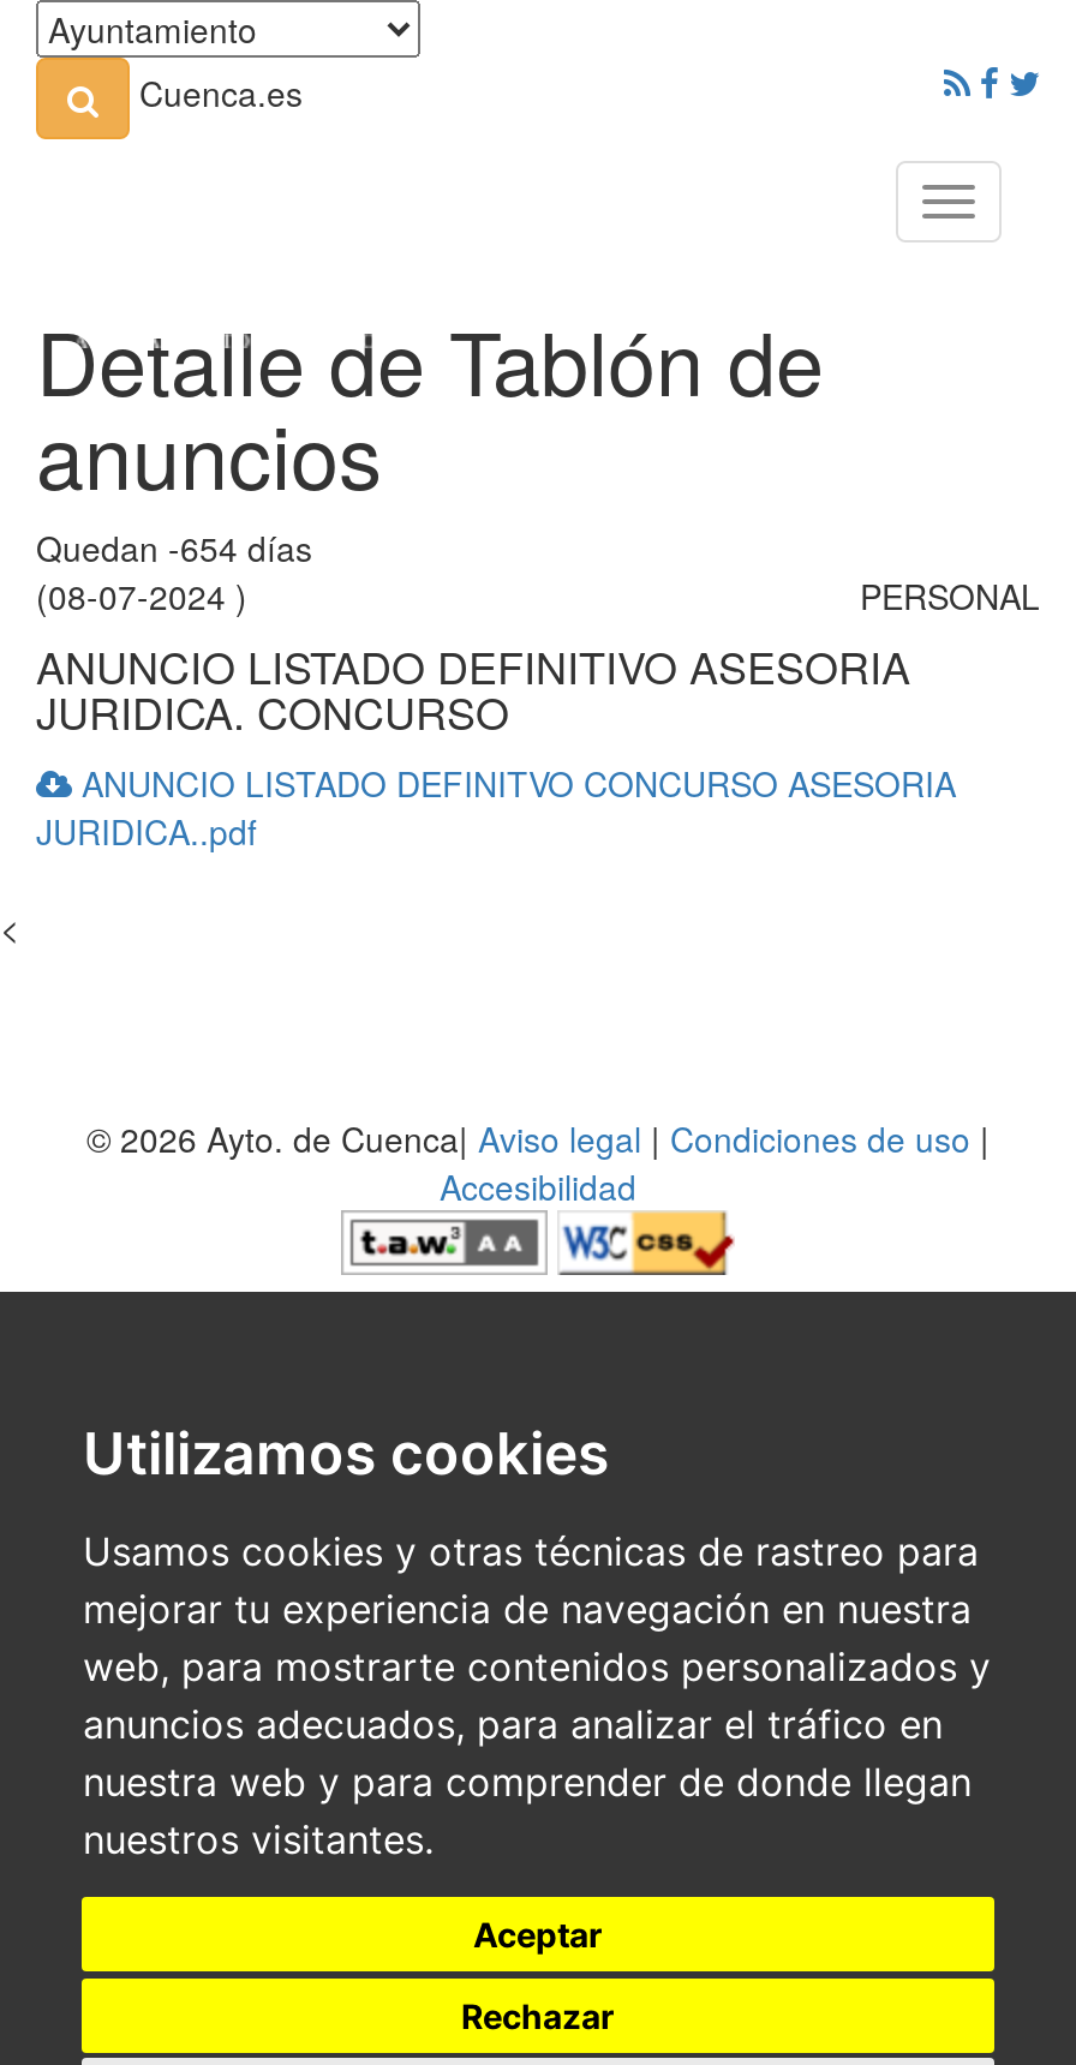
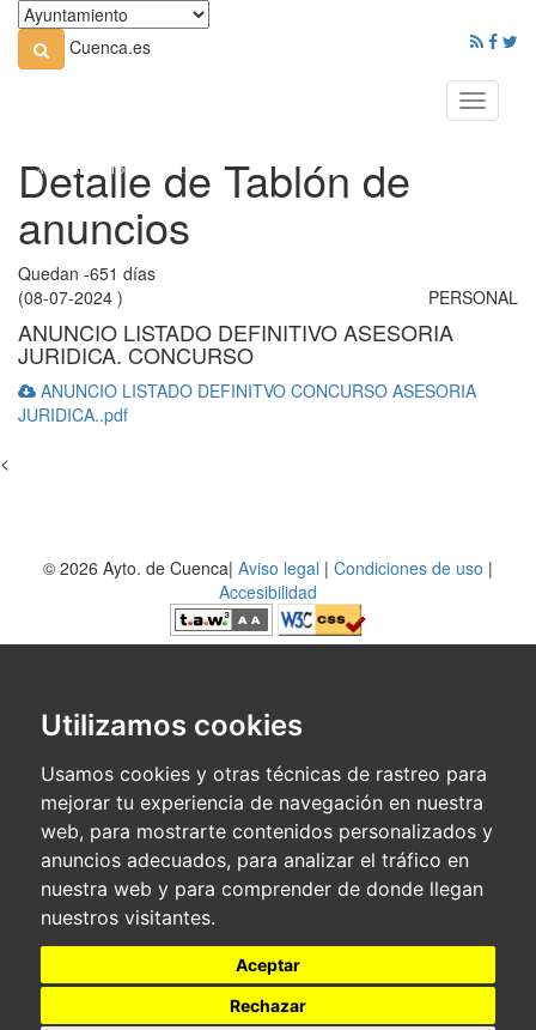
[36,523,312,571] Quedan -654 días -> [18,261,156,285] Quedan -651 días

